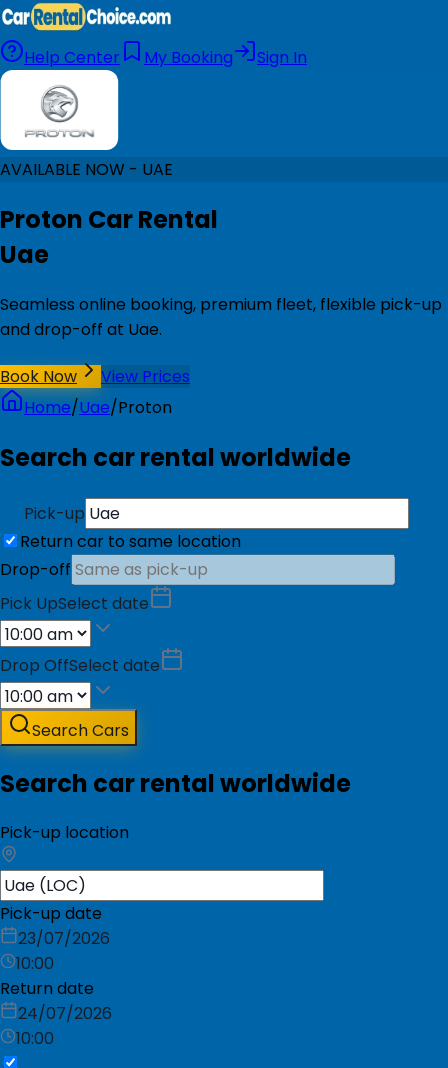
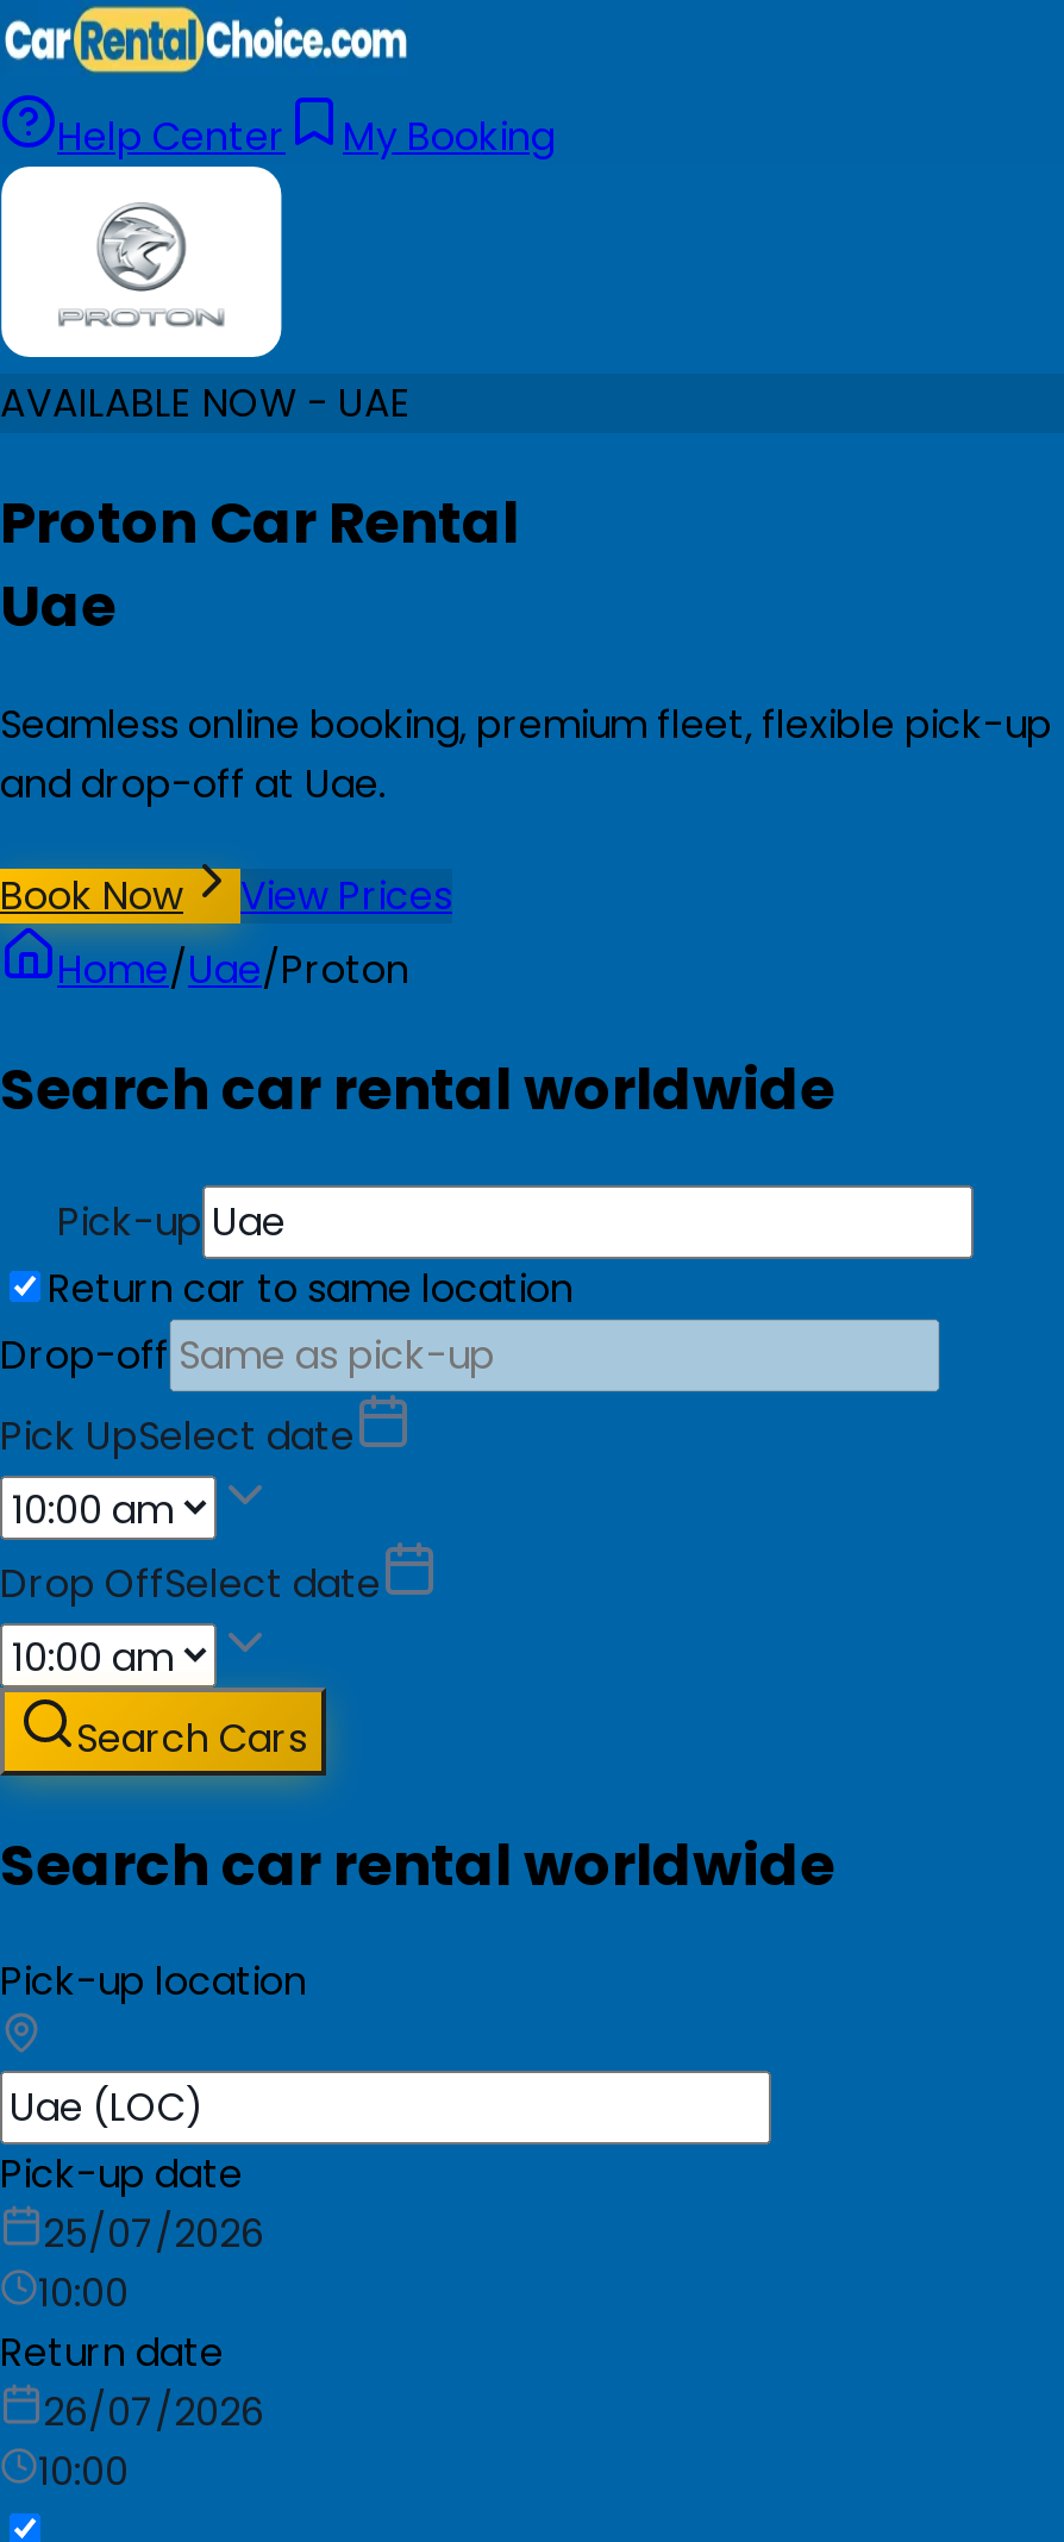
[257,46,307,69] Sign In -> none
[18,927,110,950] 23/07/2026 -> [43,2207,264,2262] 25/07/2026
[18,1002,112,1025] 24/07/2026 -> [43,2386,264,2441] 26/07/2026

